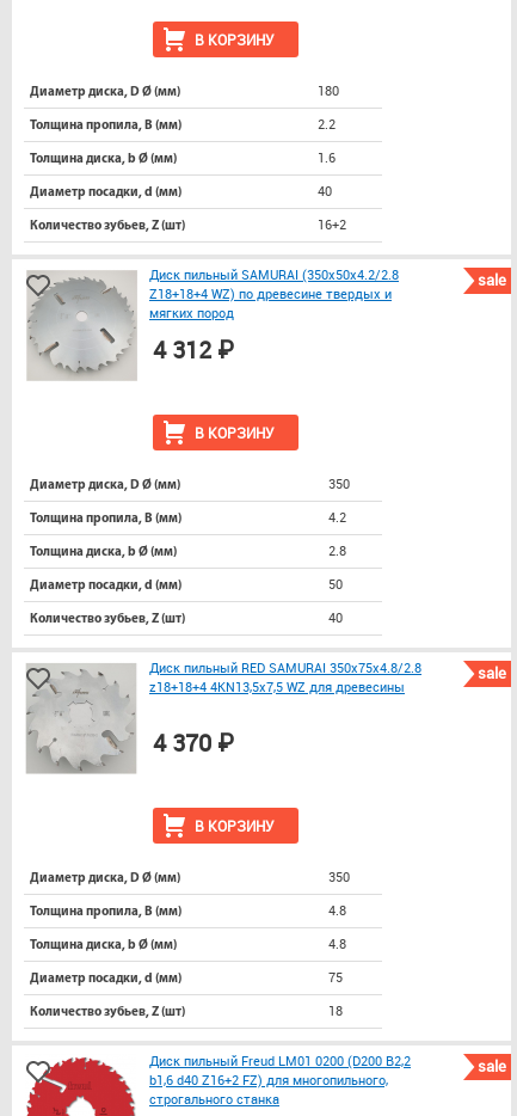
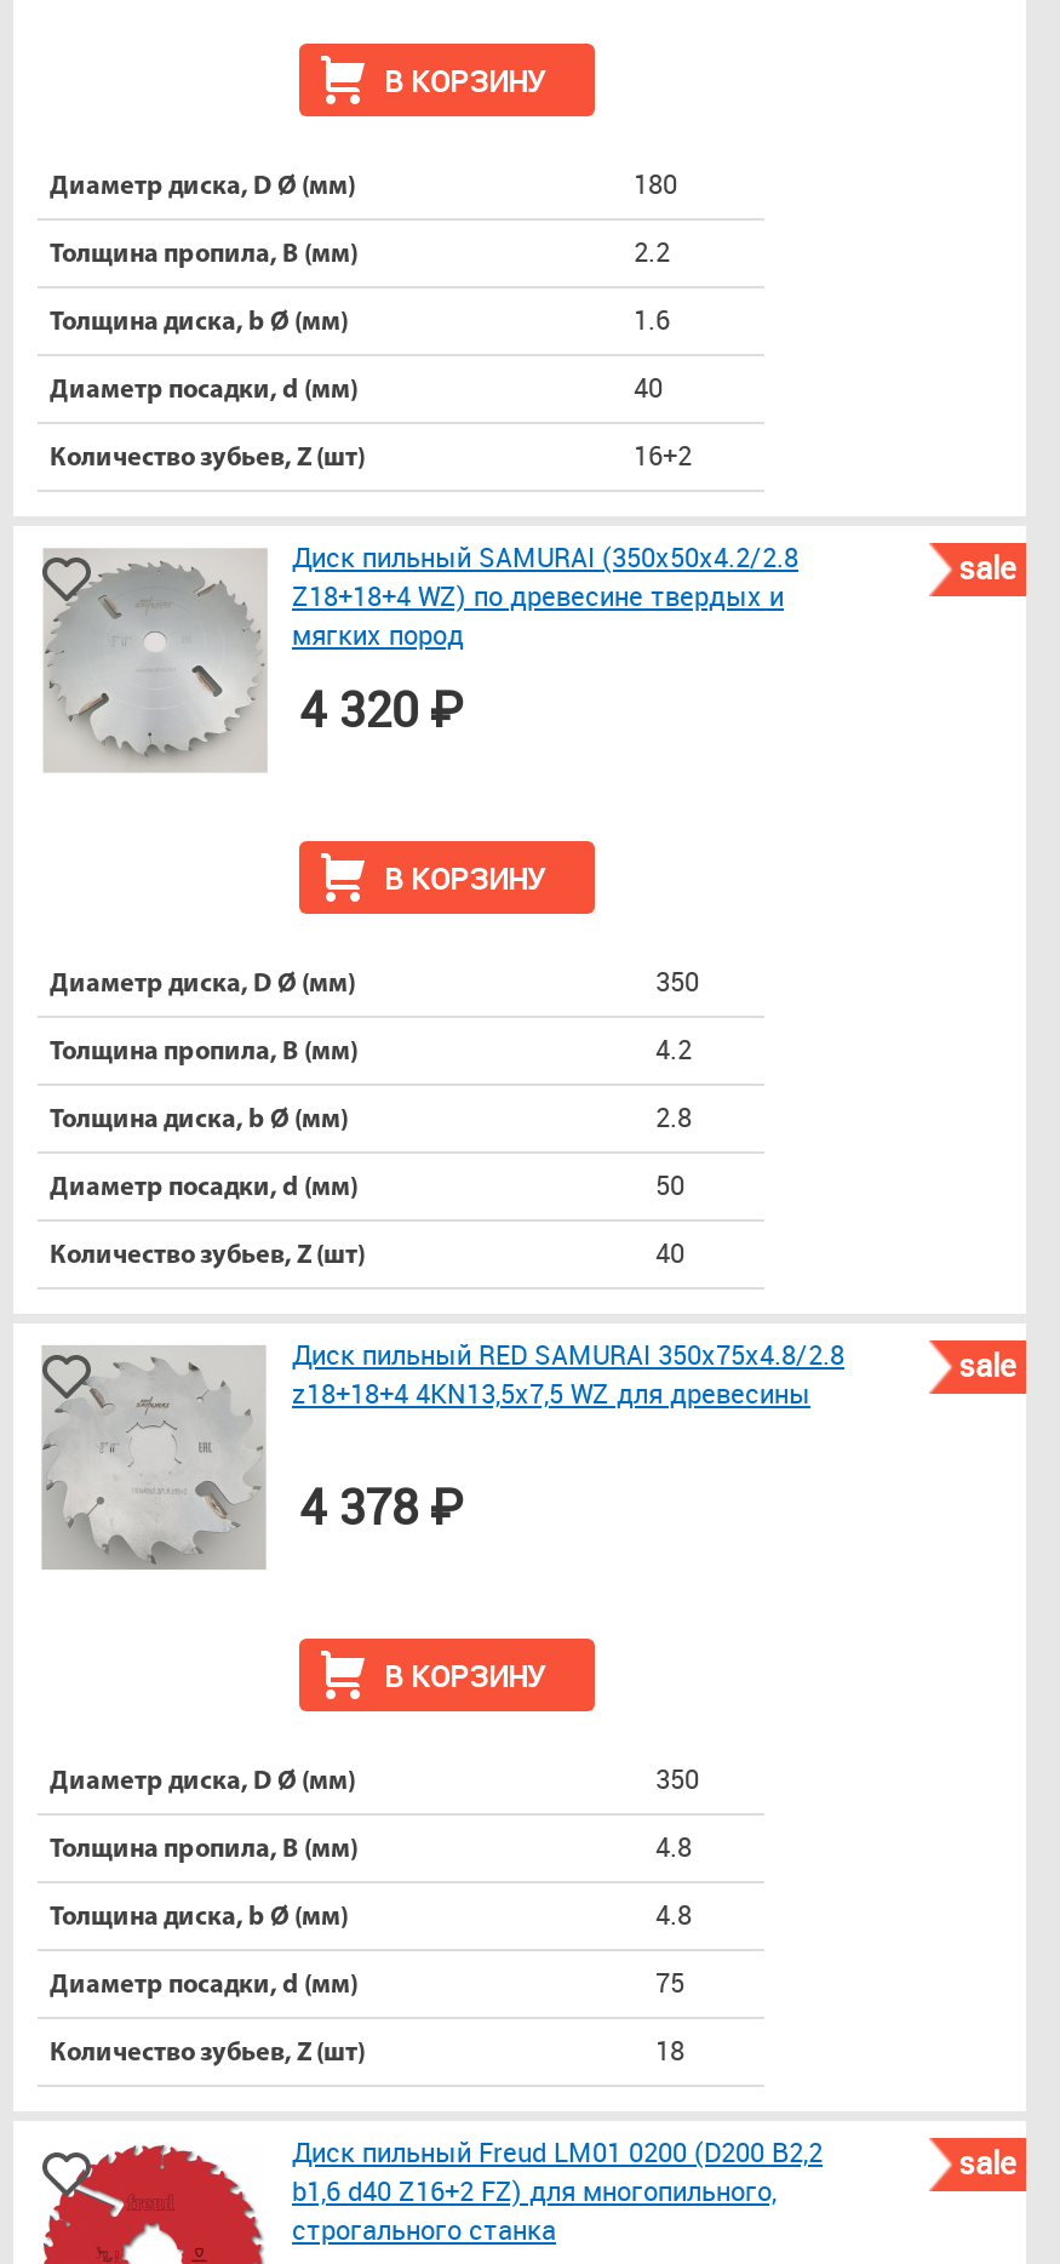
[153,333,234,365] 4 312 ₽ -> [299,675,464,741] 4 320 ₽
[153,726,234,758] 4 370 ₽ -> [299,1473,464,1538] 4 378 ₽

